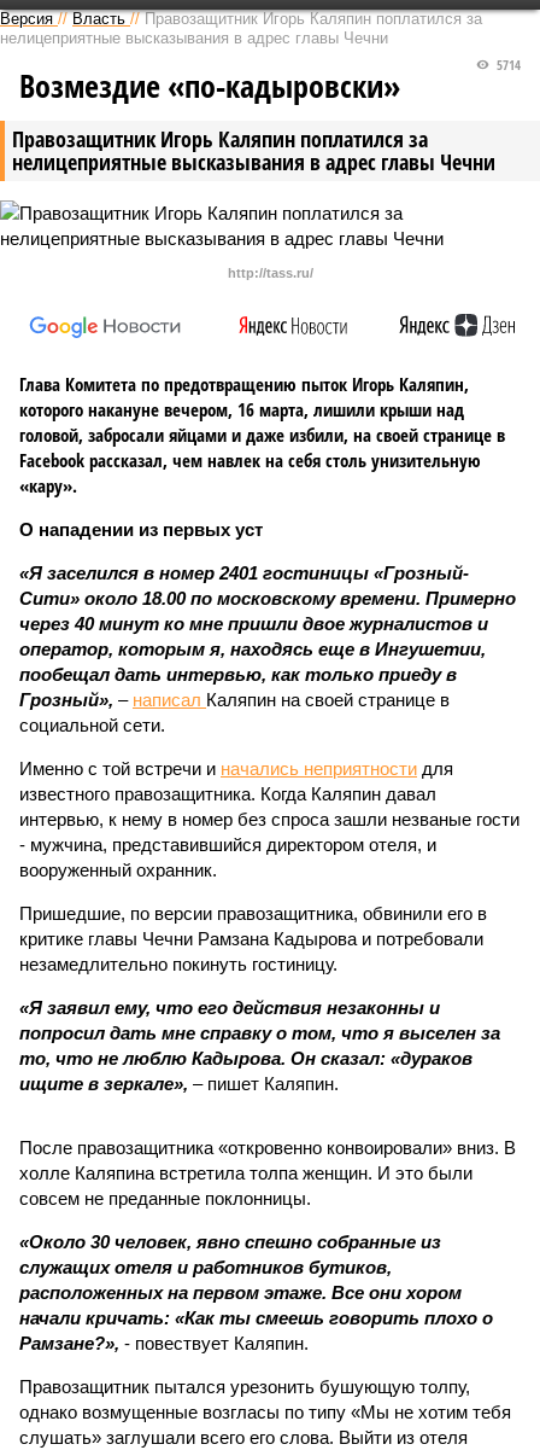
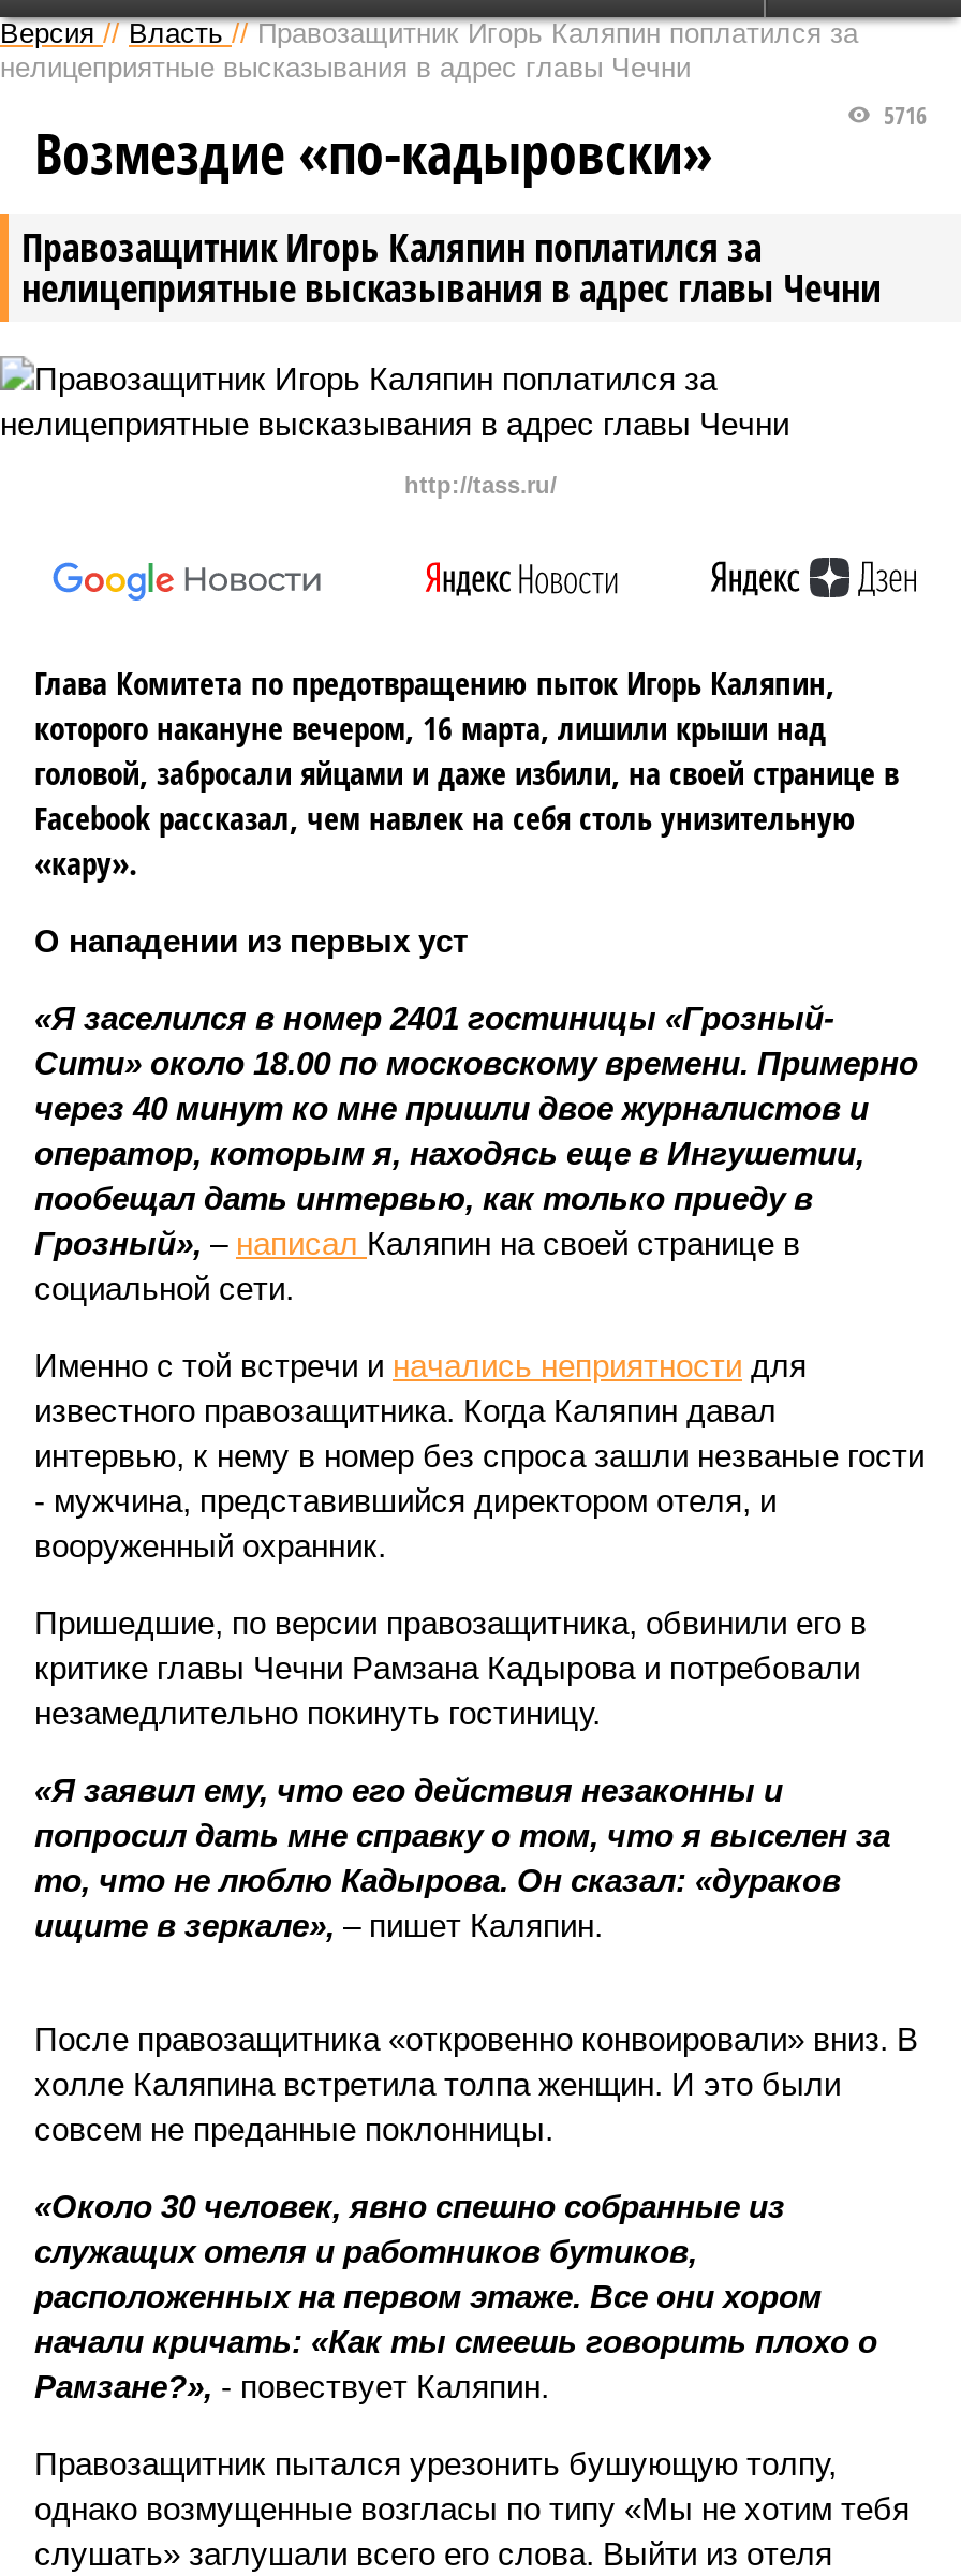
[493,56,521,74] 5714 -> [877,99,927,131] 5716

